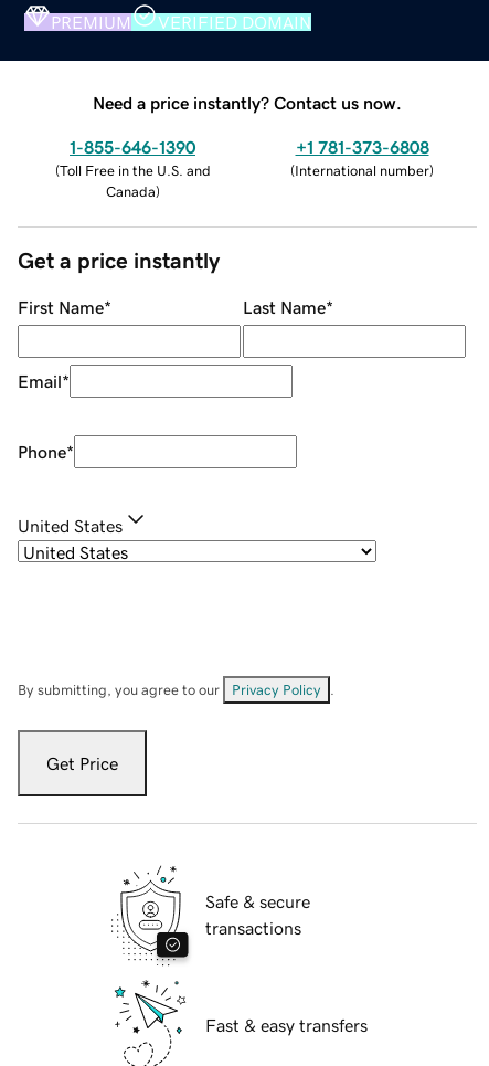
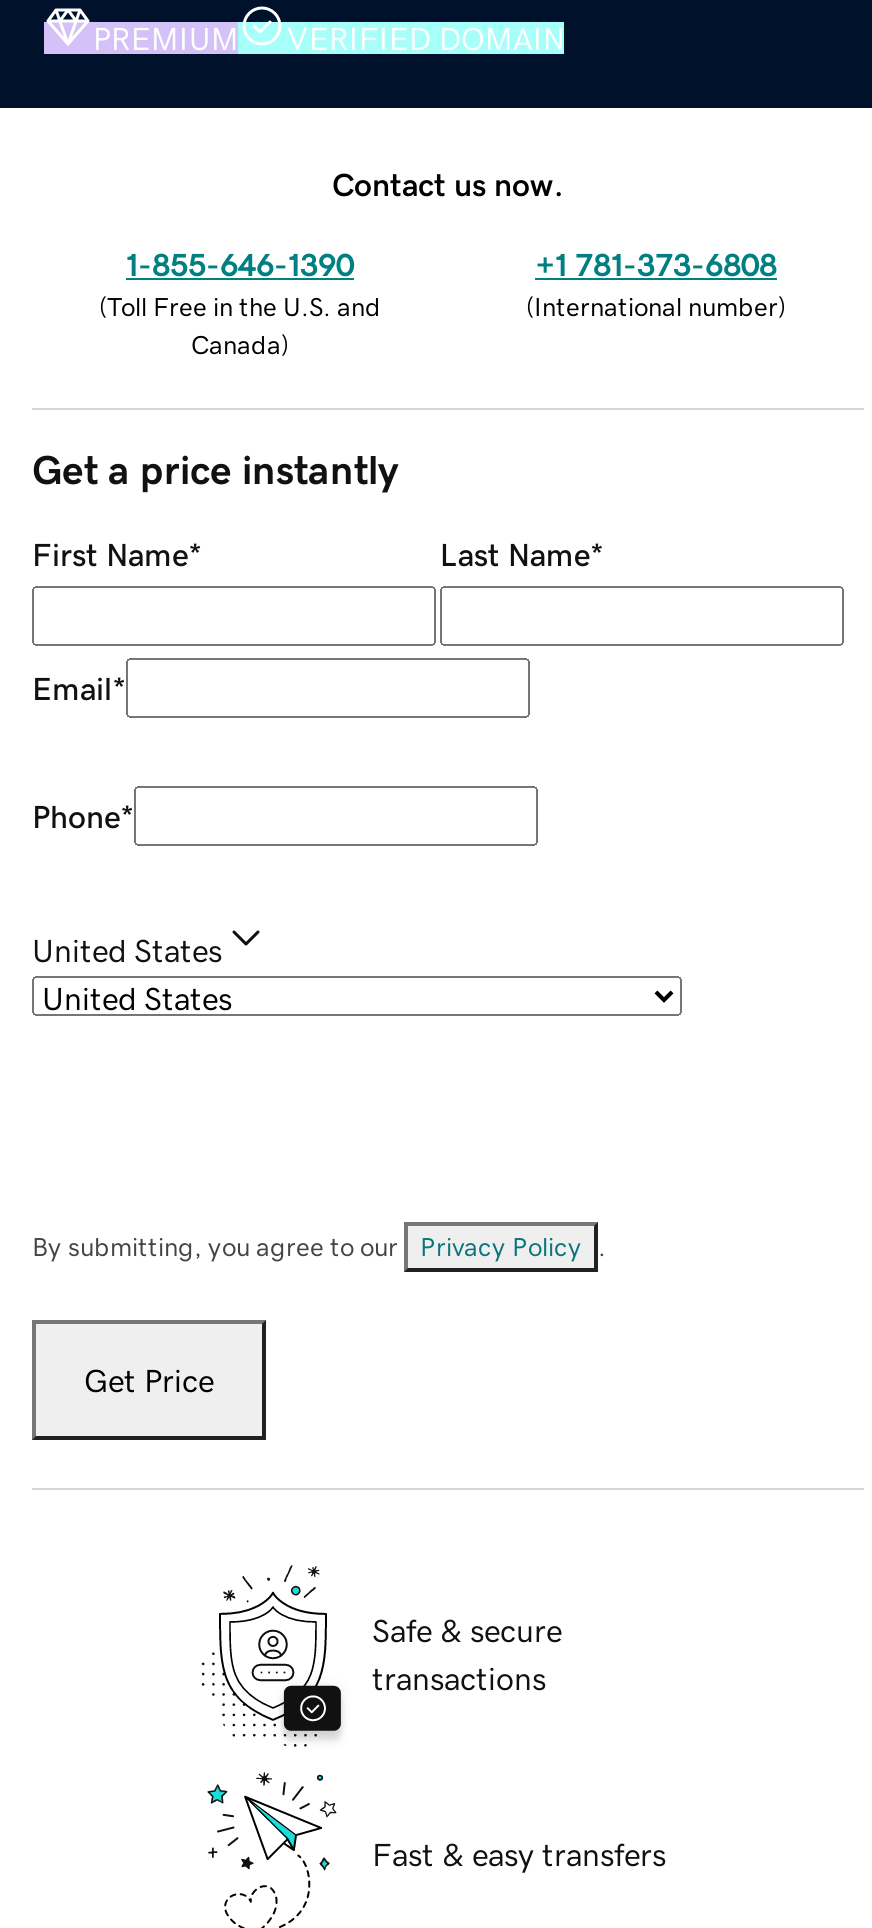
[93,93,402,111] Need a price instantly? Contact us now. -> [332,167,564,199] Contact us now.

